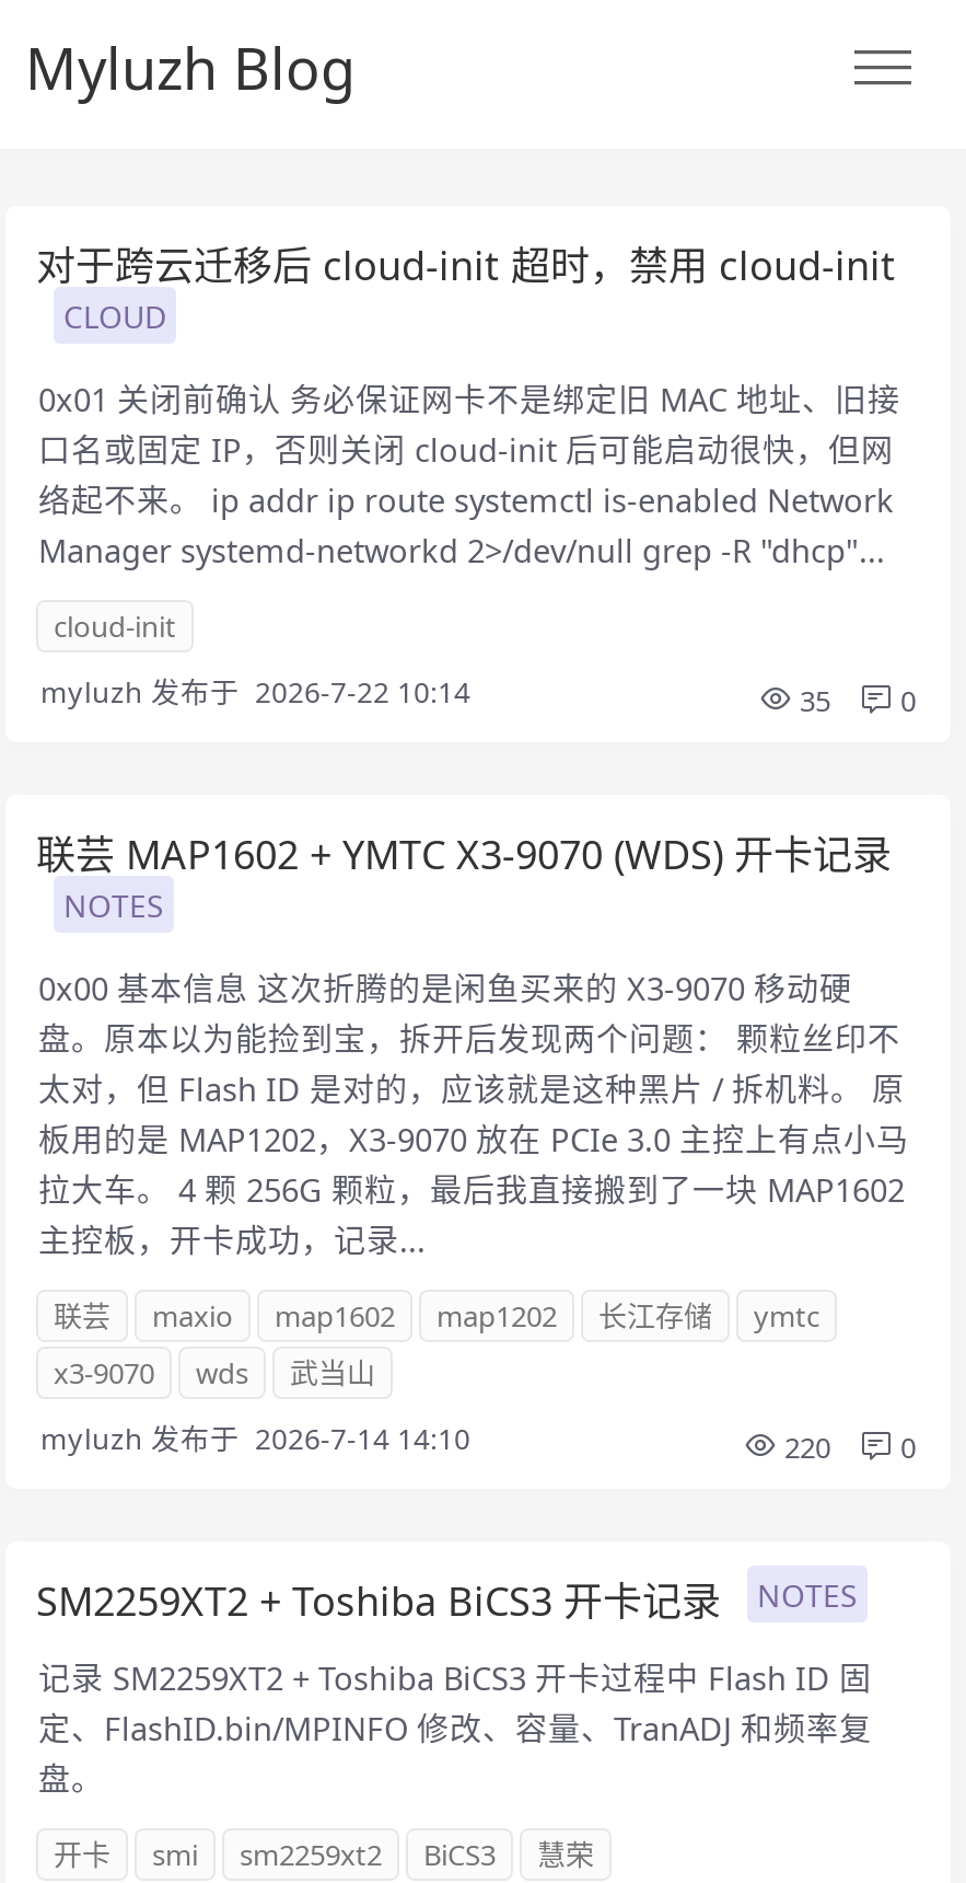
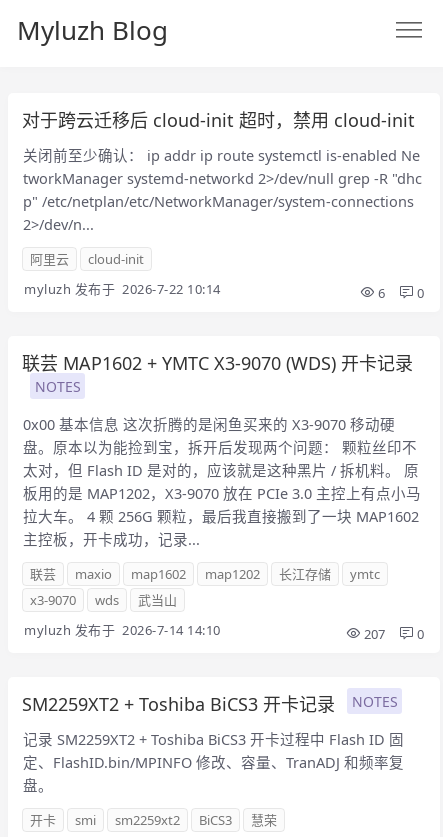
[63,296,166,337] CLOUD -> [23,145,422,234] 关闭前至少确认： ip addr ip route systemctl is-enabled Ne | tworkManager systemd-networkd 2>/dev/null grep -R "dhc | p" /etc/netplan/etc/NetworkManager/system-connections | 2>/dev/n...
[38,376,900,571] 0x01 关闭前确认 务必保证网卡不是绑定旧 MAC 地址、旧接 | 口名或固定 IP，否则关闭 cloud-init 后可能启动很快，但网 | 络起不来。 ip addr ip route systemctl is-enabled Network | Manager systemd-networkd 2>/dev/null grep -R "dhcp"... -> [30,250,69,268] 阿里云
[793,680,916,719] 35 0 -> [375,284,424,302] 6 0
[778,1427,916,1466] 220 0 -> [361,625,424,643] 207 0

